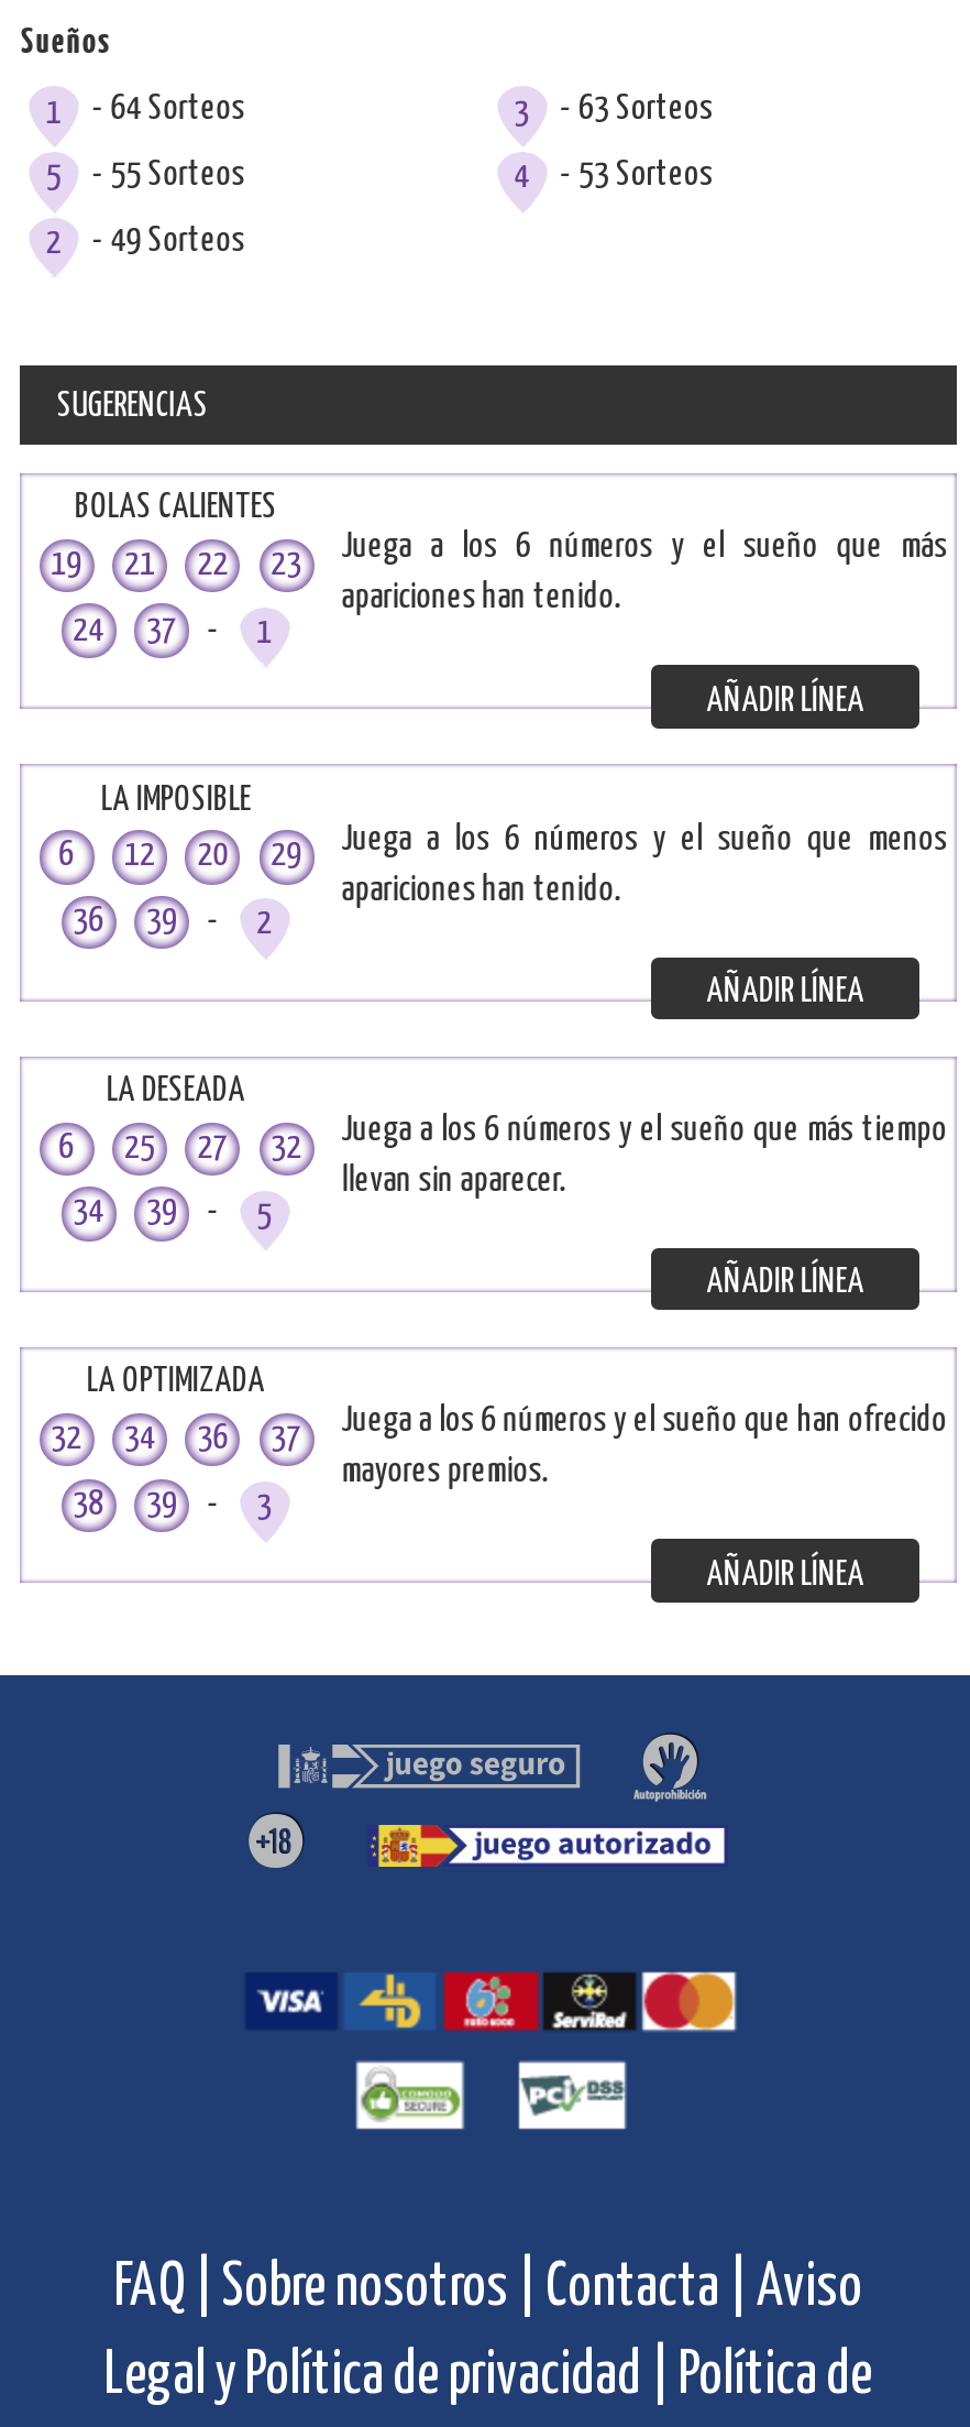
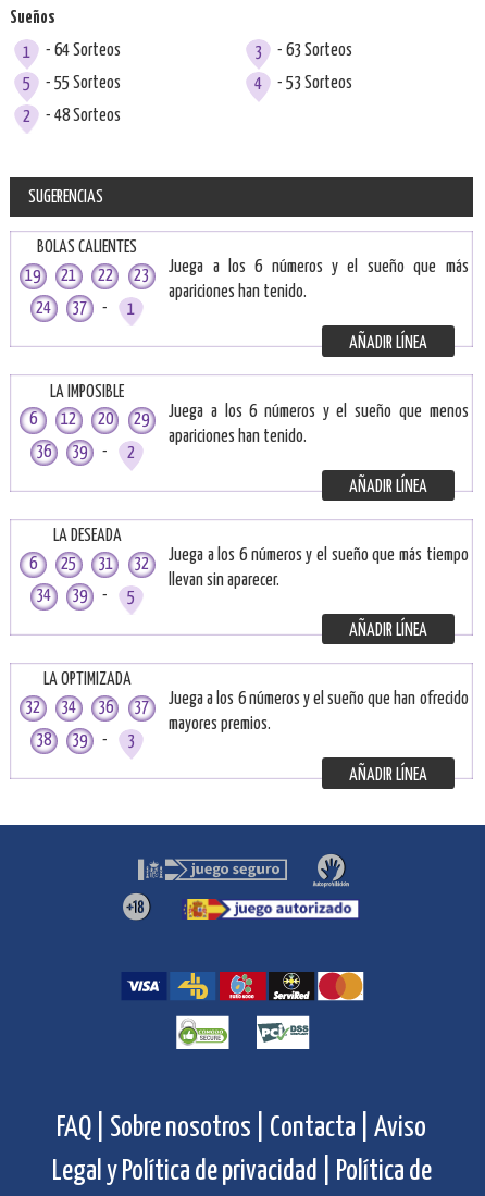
[46,224,245,260] 2 49 Sorteos -> [23,107,121,125] 2 48 Sorteos
[59,1131,302,1164] 6 25 27 32 -> [29,556,149,572] 6 25 31 32

